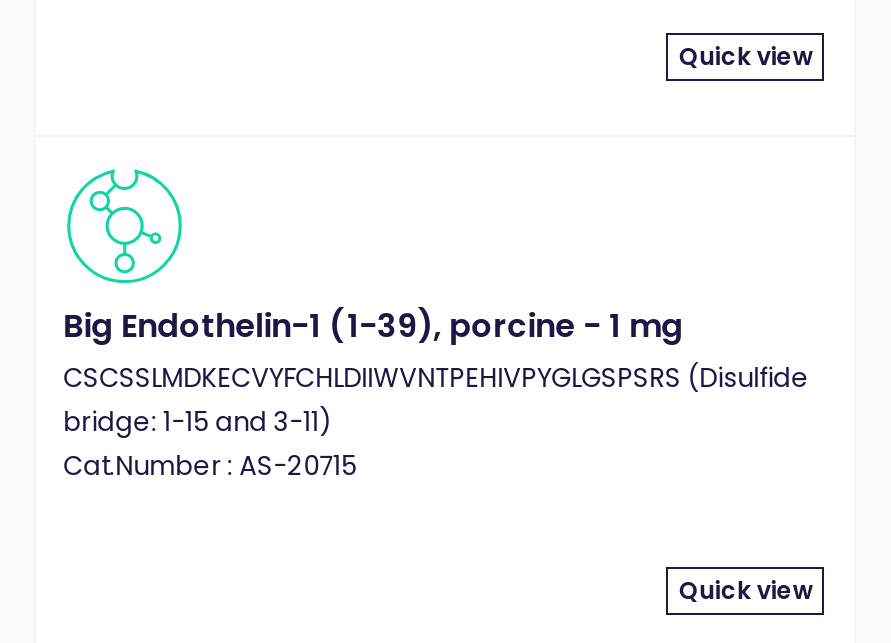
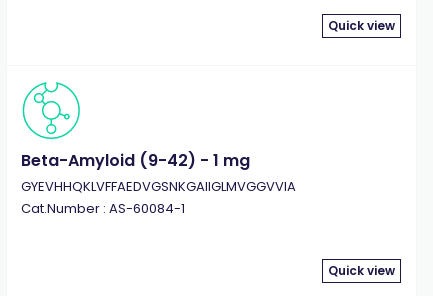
[63,303,809,485] Big Endothelin-1 (1-39), porcine - 1 mg | CSCSSLMDKECVYFCHLDIIWVNTPEHIVPYGLGSPSRS (Disulfide | bridge: 1-15 and 3-11) | Cat.Number : AS-20715 -> [21,149,296,218] Beta-Amyloid (9-42) - 1 mg | GYEVHHQKLVFFAEDVGSNKGAIIGLMVGGVVIA | Cat.Number : AS-60084-1

